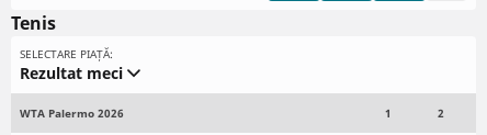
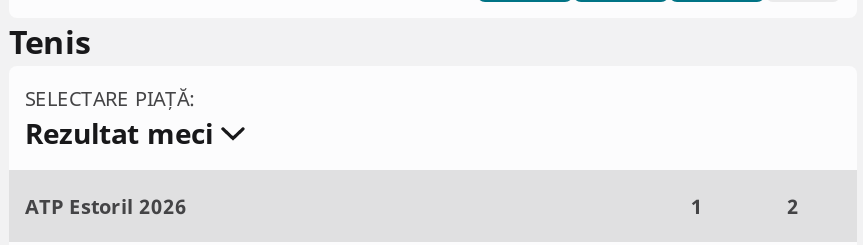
[20,105,124,121] WTA Palermo 2026 -> [25,192,187,220] ATP Estoril 2026

